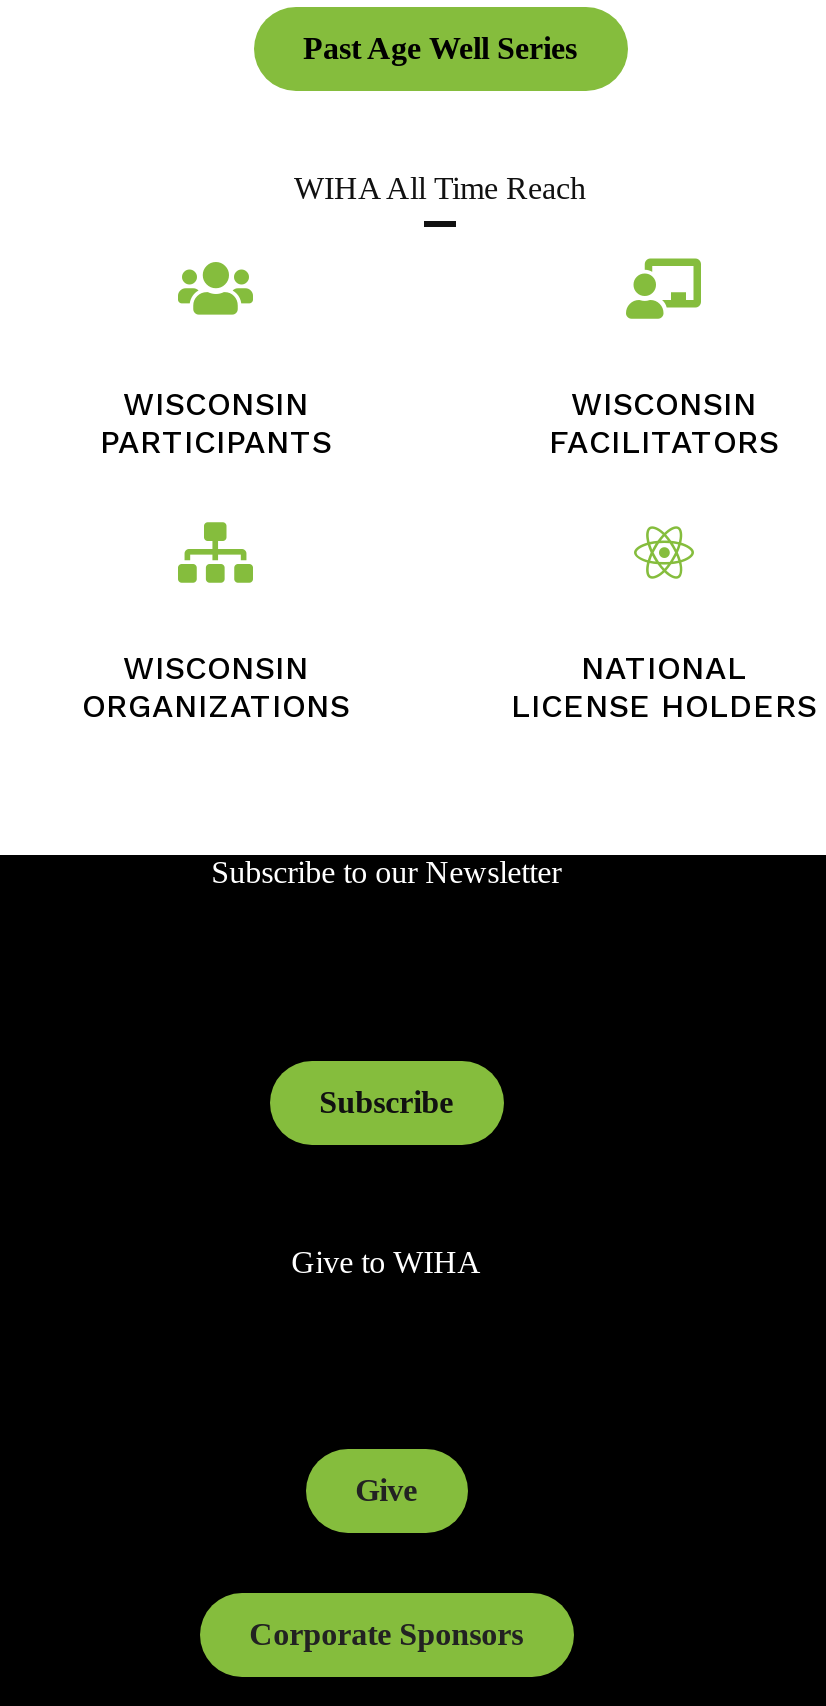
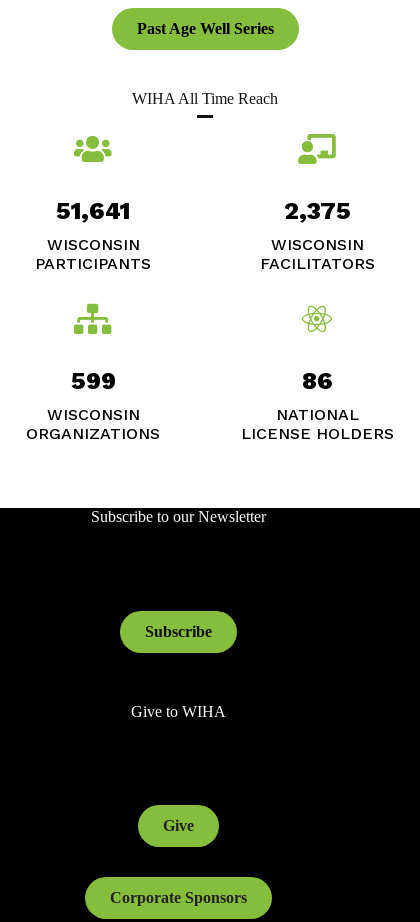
none -> [56,197,130,225] 51,641
none -> [283,197,350,225] 2,375
none -> [70,367,115,395] 599
none -> [301,367,332,395] 86

